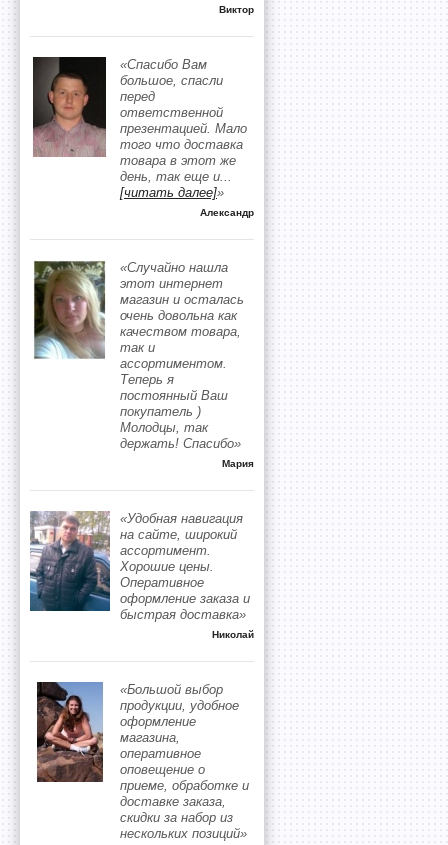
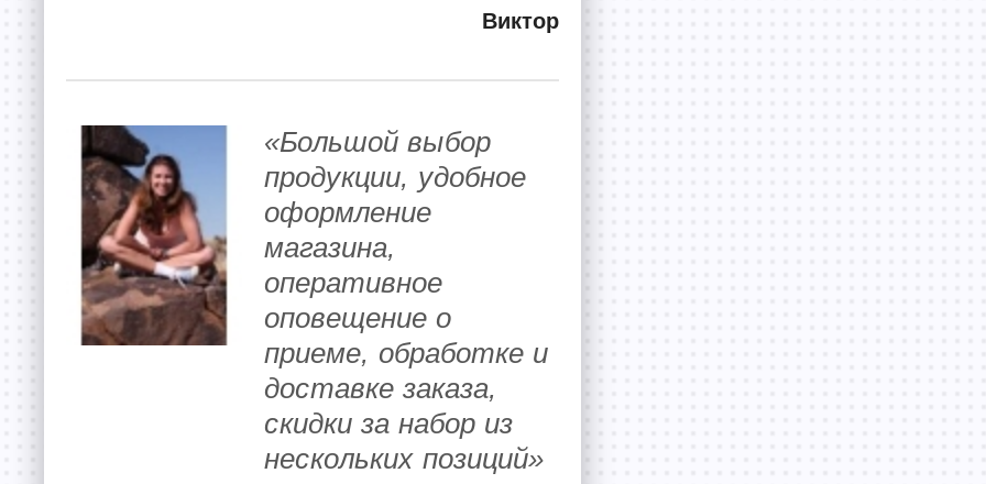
[32,56,254,218] [image] | «Спасибо Вам | большое, спасли | перед | ответственной | презентацией. Мало | того что доставка | товара в этот же | день, так еще и... | [читать далее]» | Александр -> none
[33,260,254,469] [image] | «Случайно нашла | этот интернет | магазин и осталась | очень довольна как | качеством товара, | так и | ассортиментом. | Теперь я | постоянный Ваш | покупатель ) | Молодцы, так | держать! Спасибо» | Мария -> none
[29,510,254,640] [image] | «Удобная навигация | на сайте, широкий | ассортимент. | Хорошие цены. | Оперативное | оформление заказа и | быстрая доставка» | Николай -> none

